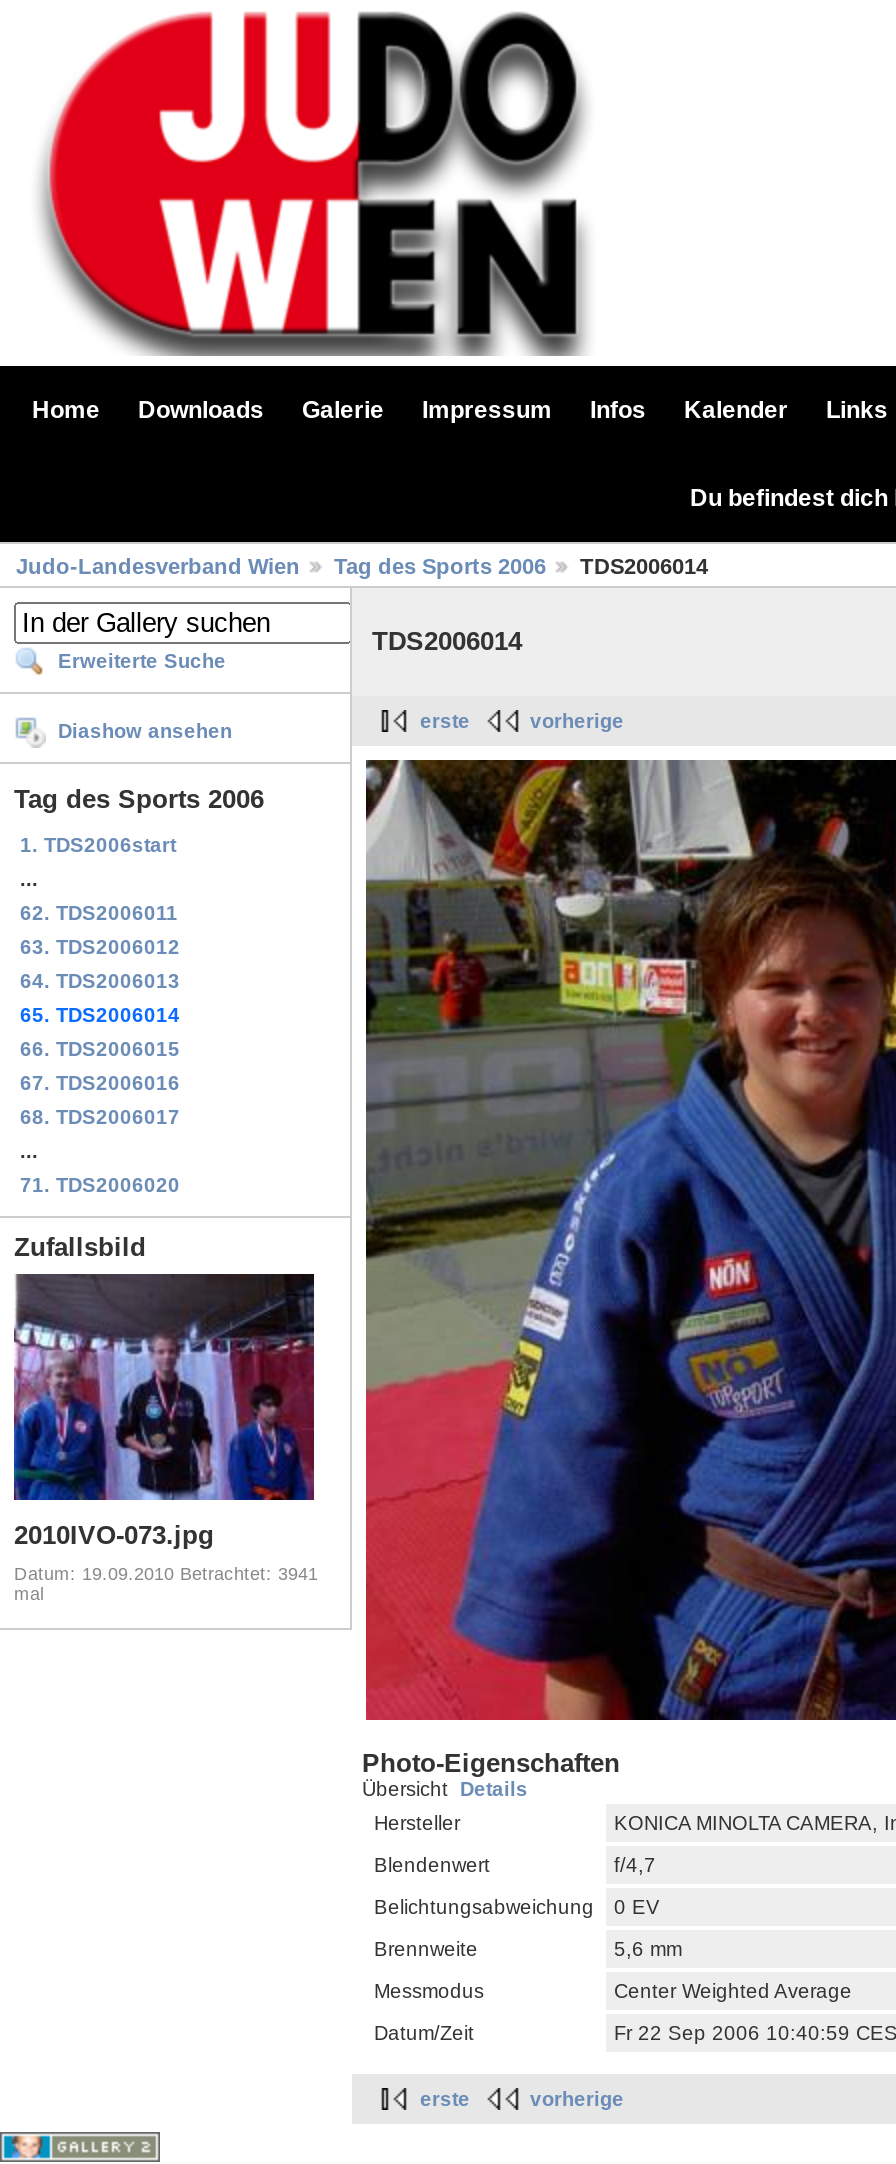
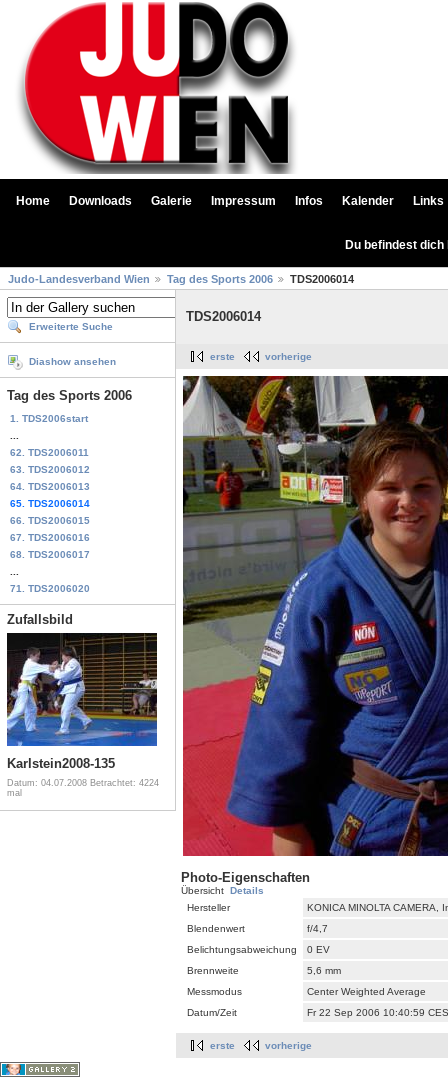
[12,1274,316,1549] [image] | 2010IVO-073.jpg -> [6,634,158,771] [image] | Karlstein2008-135
[14,1564,318,1584] Datum: 19.09.2010 Betrachtet: 3941 -> [7,778,159,788] Datum: 04.07.2008 Betrachtet: 4224

